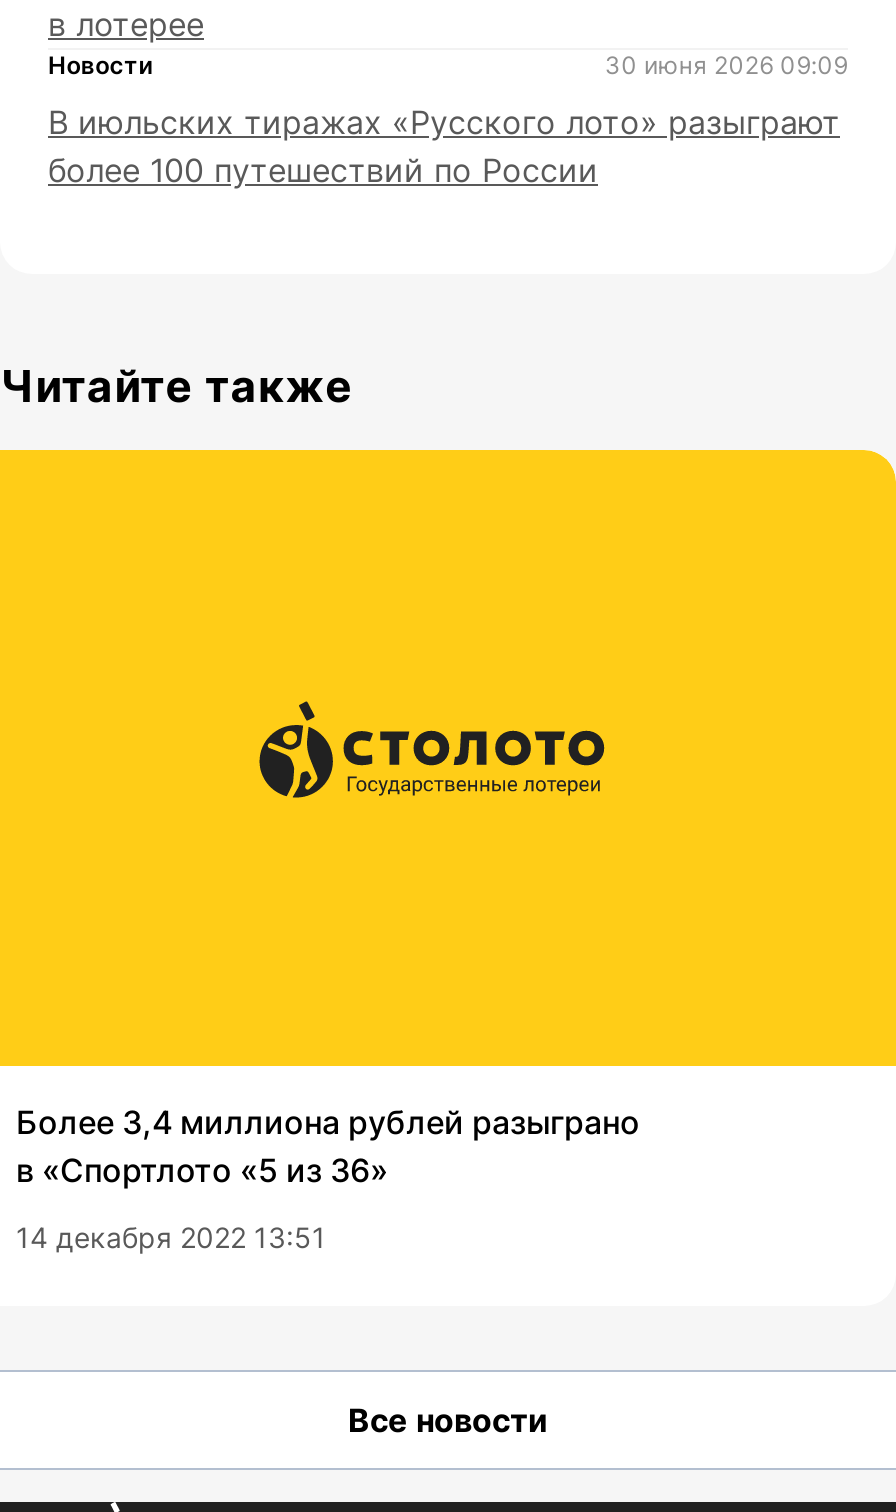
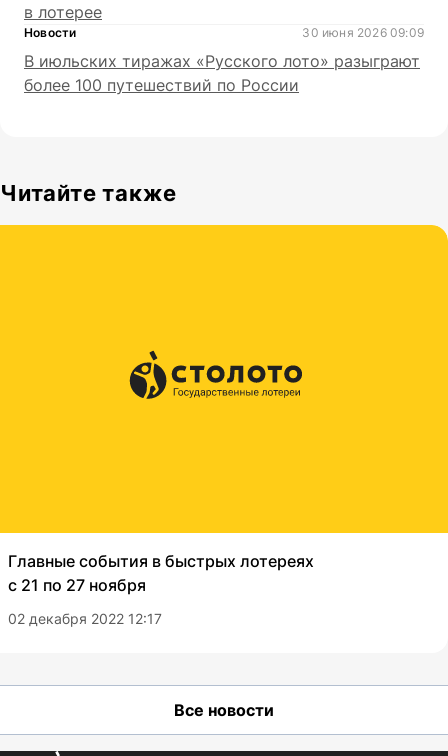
[16,1102,640,1190] Более 3,4 миллиона рублей разыграно | в «Спортлото «5 из 36» -> [8,551,314,595] Главные события в быстрых лотереях | с 21 по 27 ноября
[16,1220,326,1254] 14 декабря 2022 13:51 -> [8,610,162,627] 02 декабря 2022 12:17

